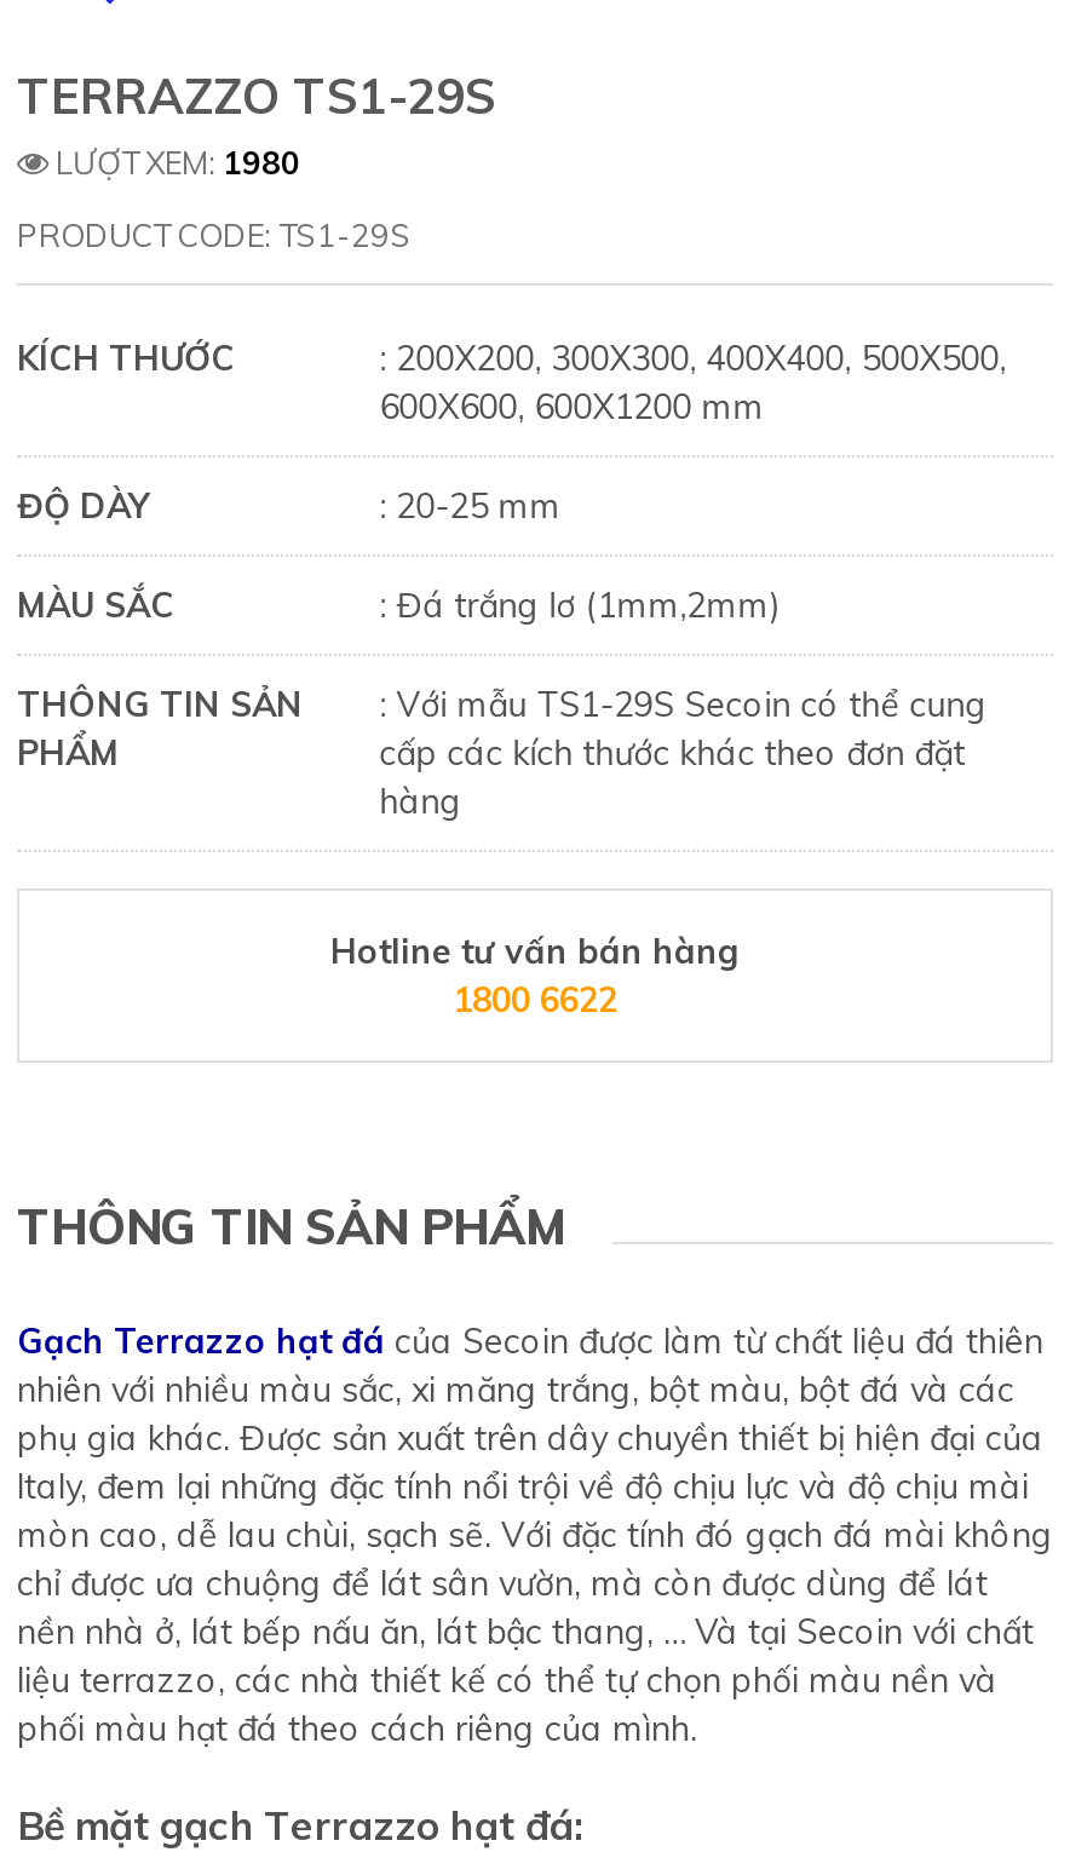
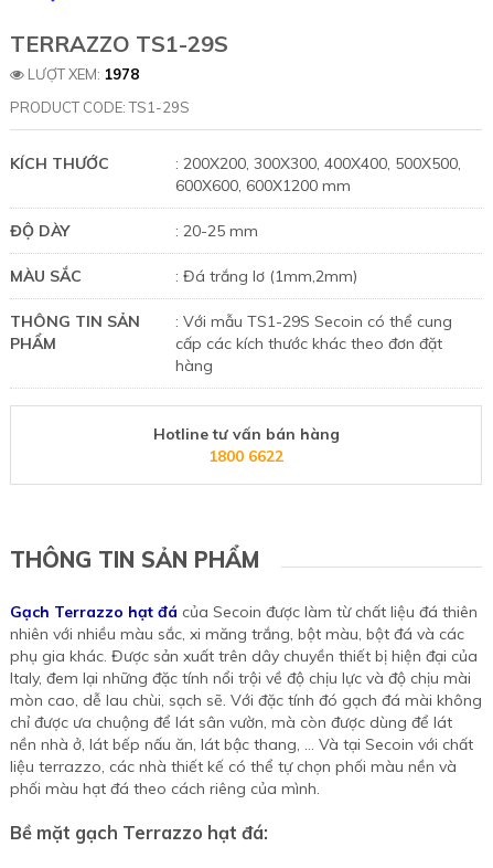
[48,143,300,182] LƯỢT XEM: 1980 -> [24,65,139,83] LƯỢT XEM: 1978

